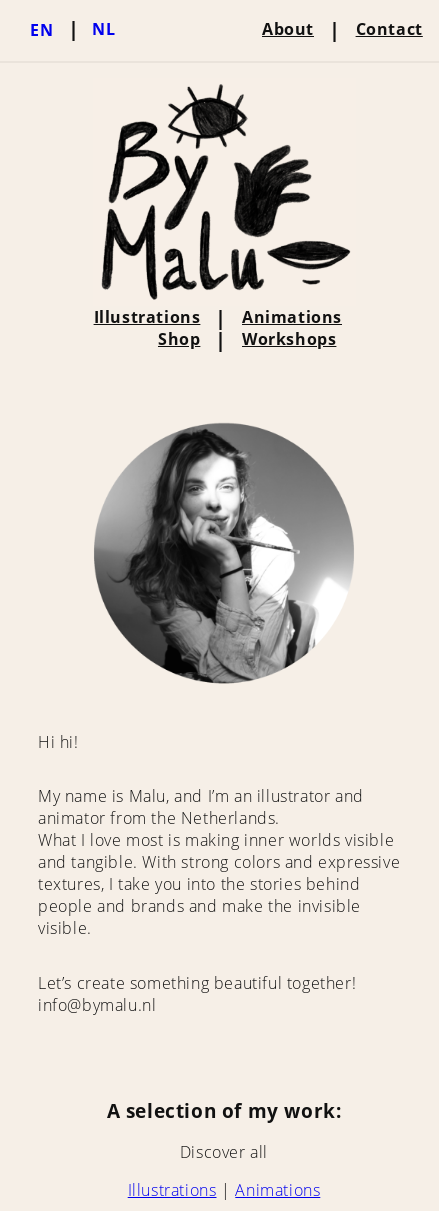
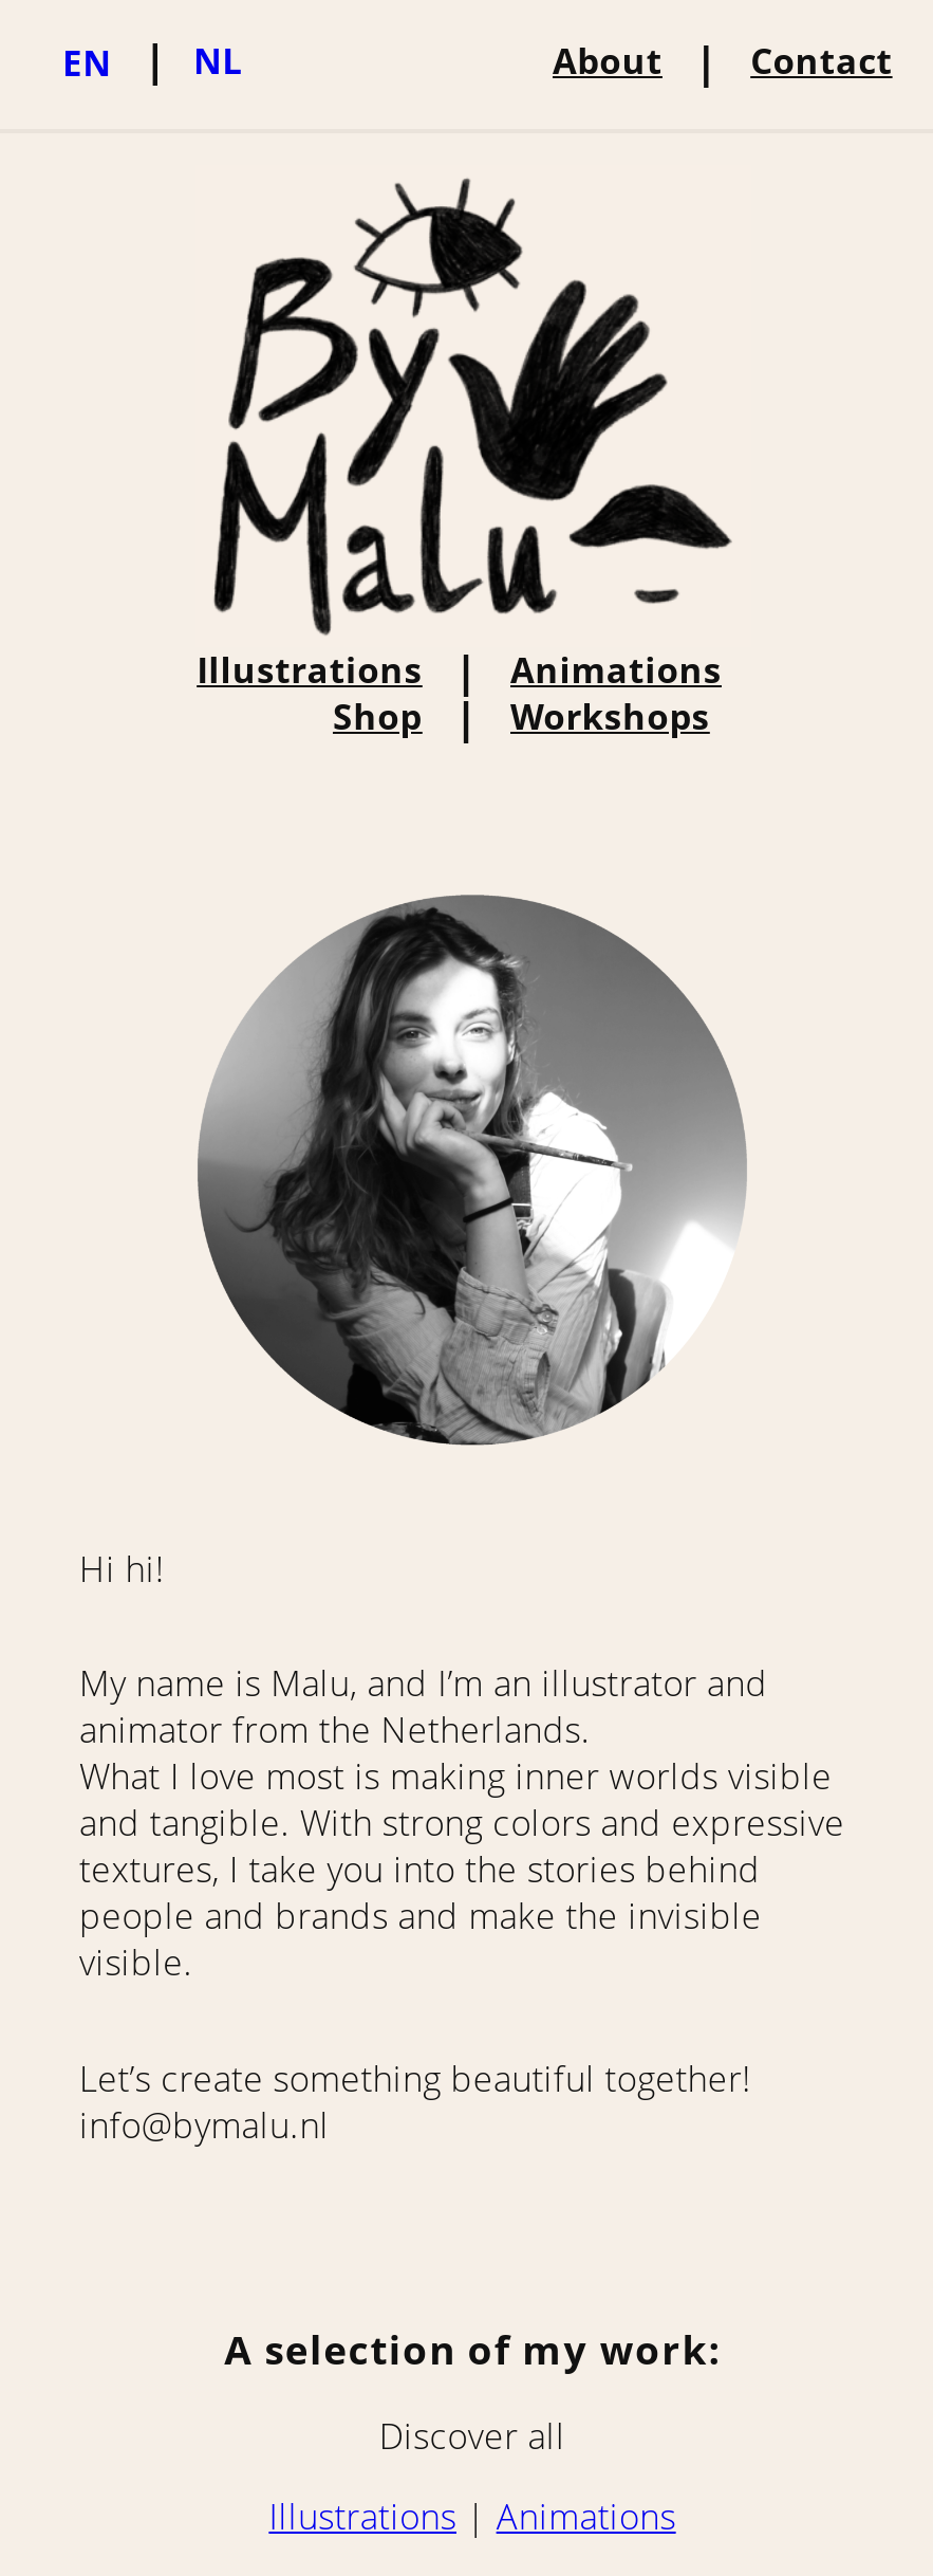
[189,89,351,273] [image] -> [400,214,739,611] [image]

